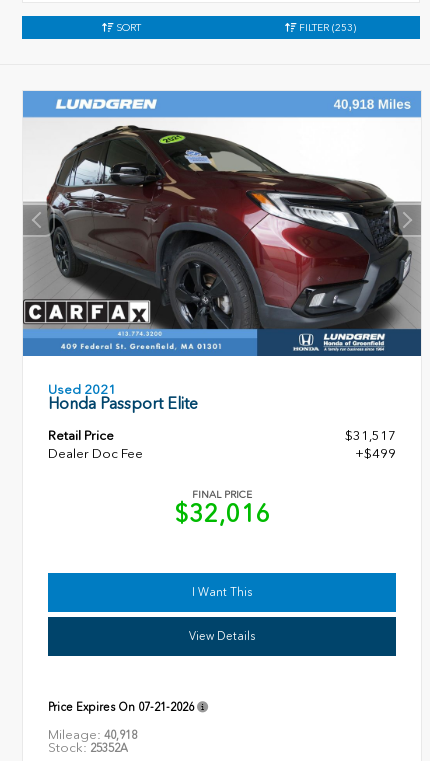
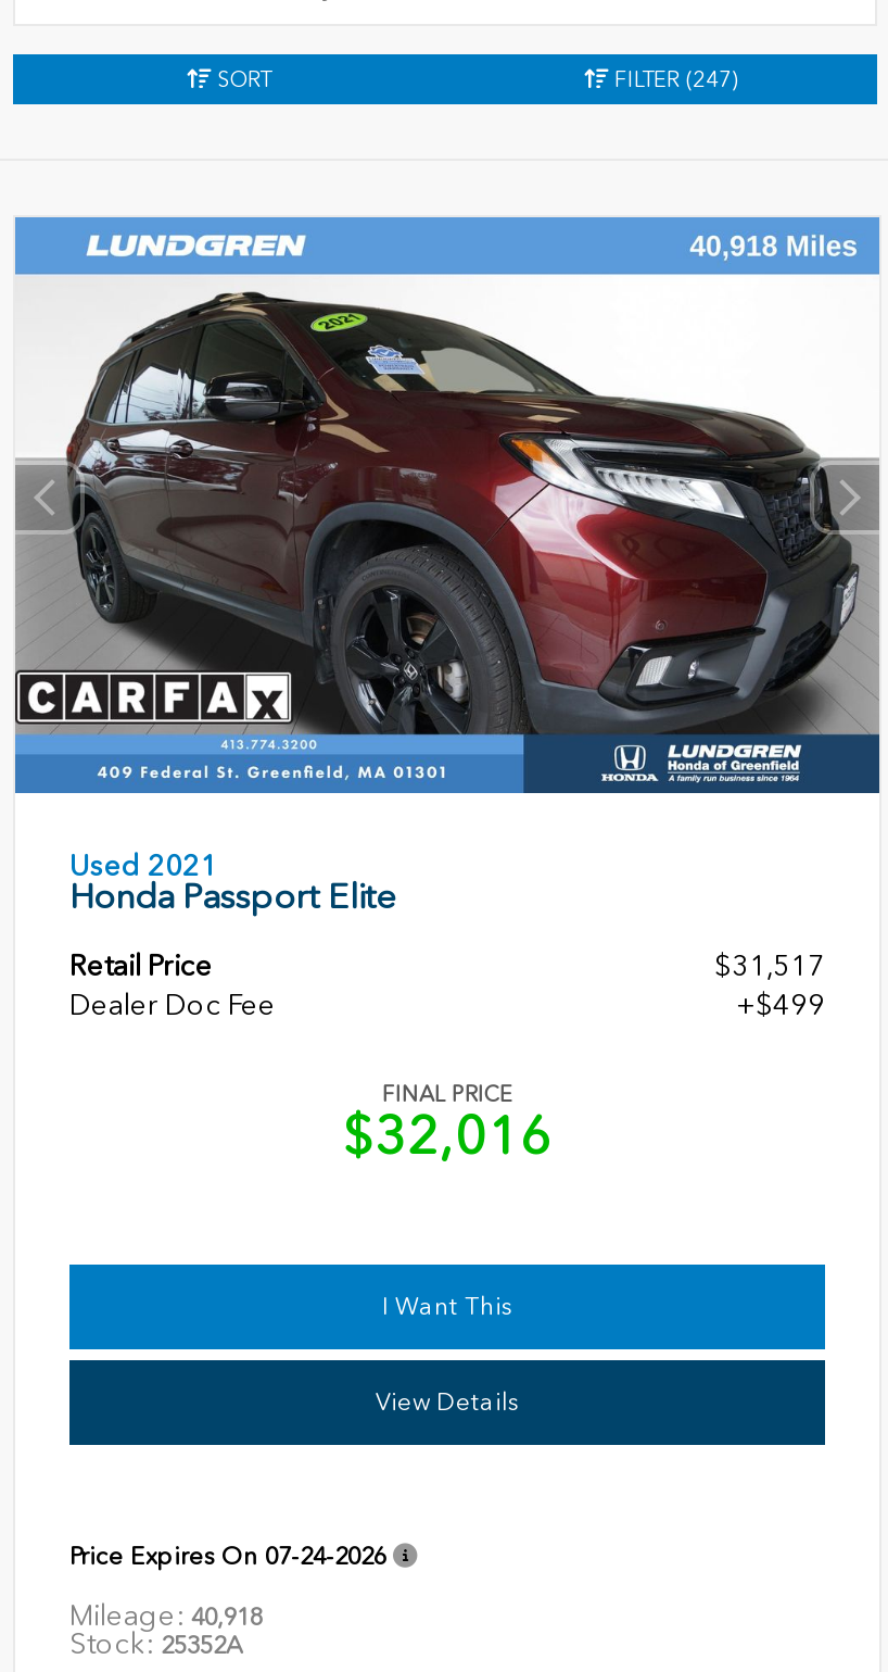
[296,22,356,34] FILTER (253) -> [608,67,738,93] FILTER (247)
[48,700,194,714] Price Expires On 07-21-2026 -> [69,1541,386,1571] Price Expires On 07-24-2026

